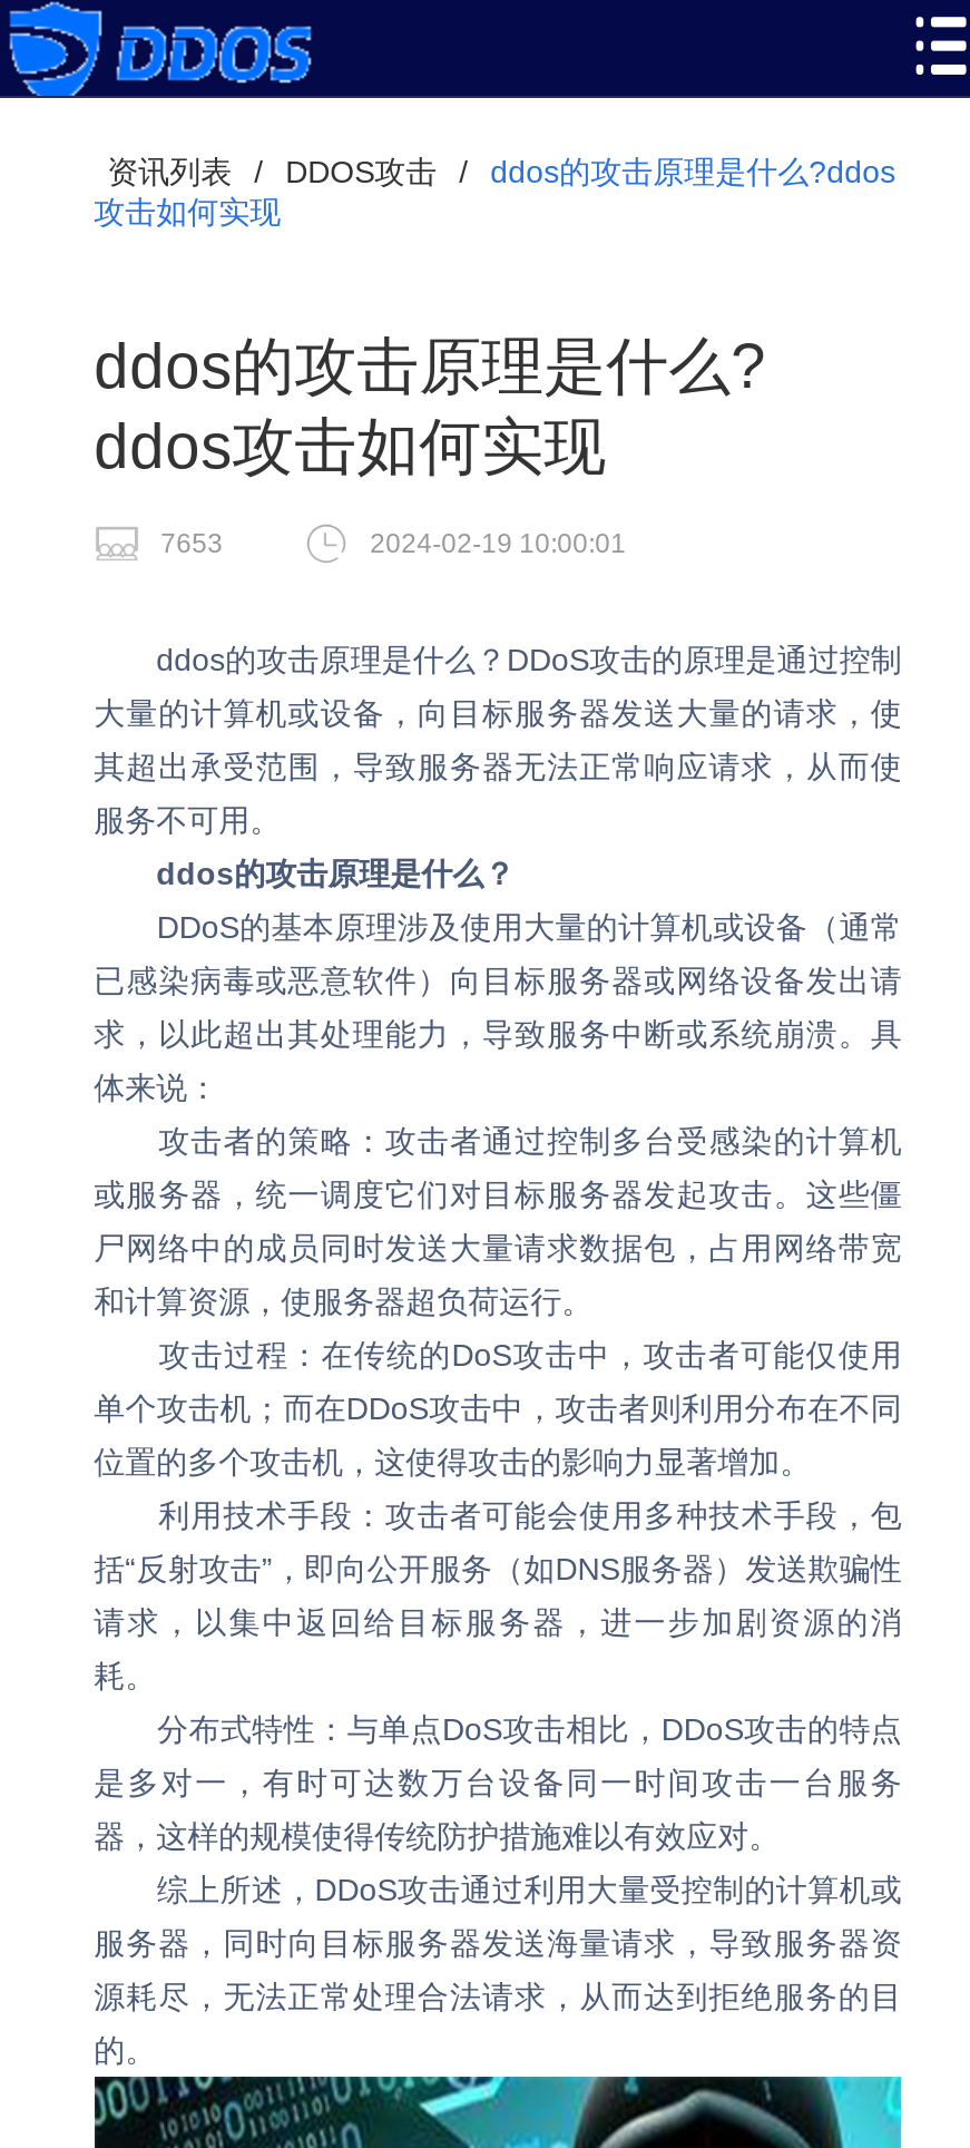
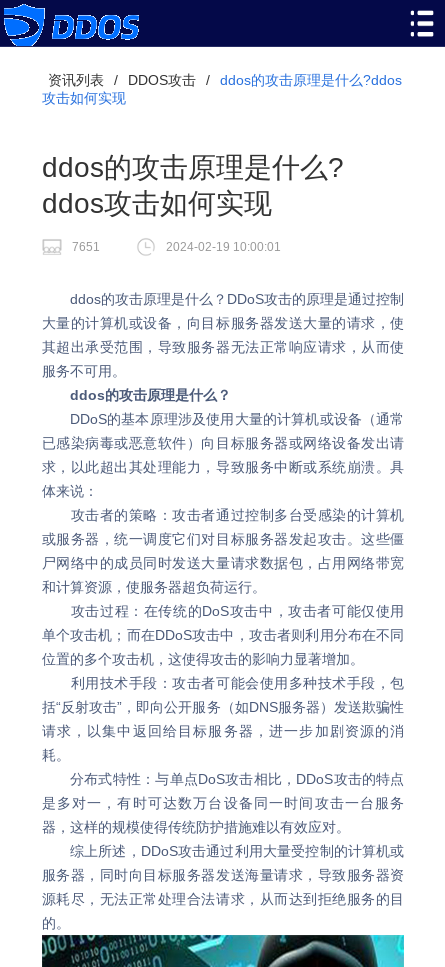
[154,529,223,560] 7653 -> [69,240,100,254] 7651

